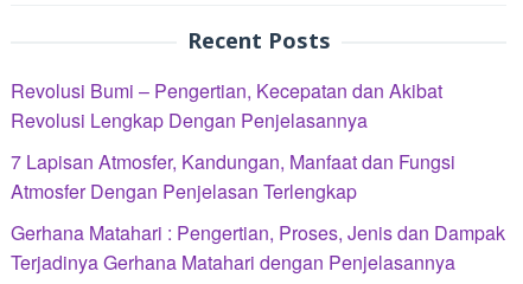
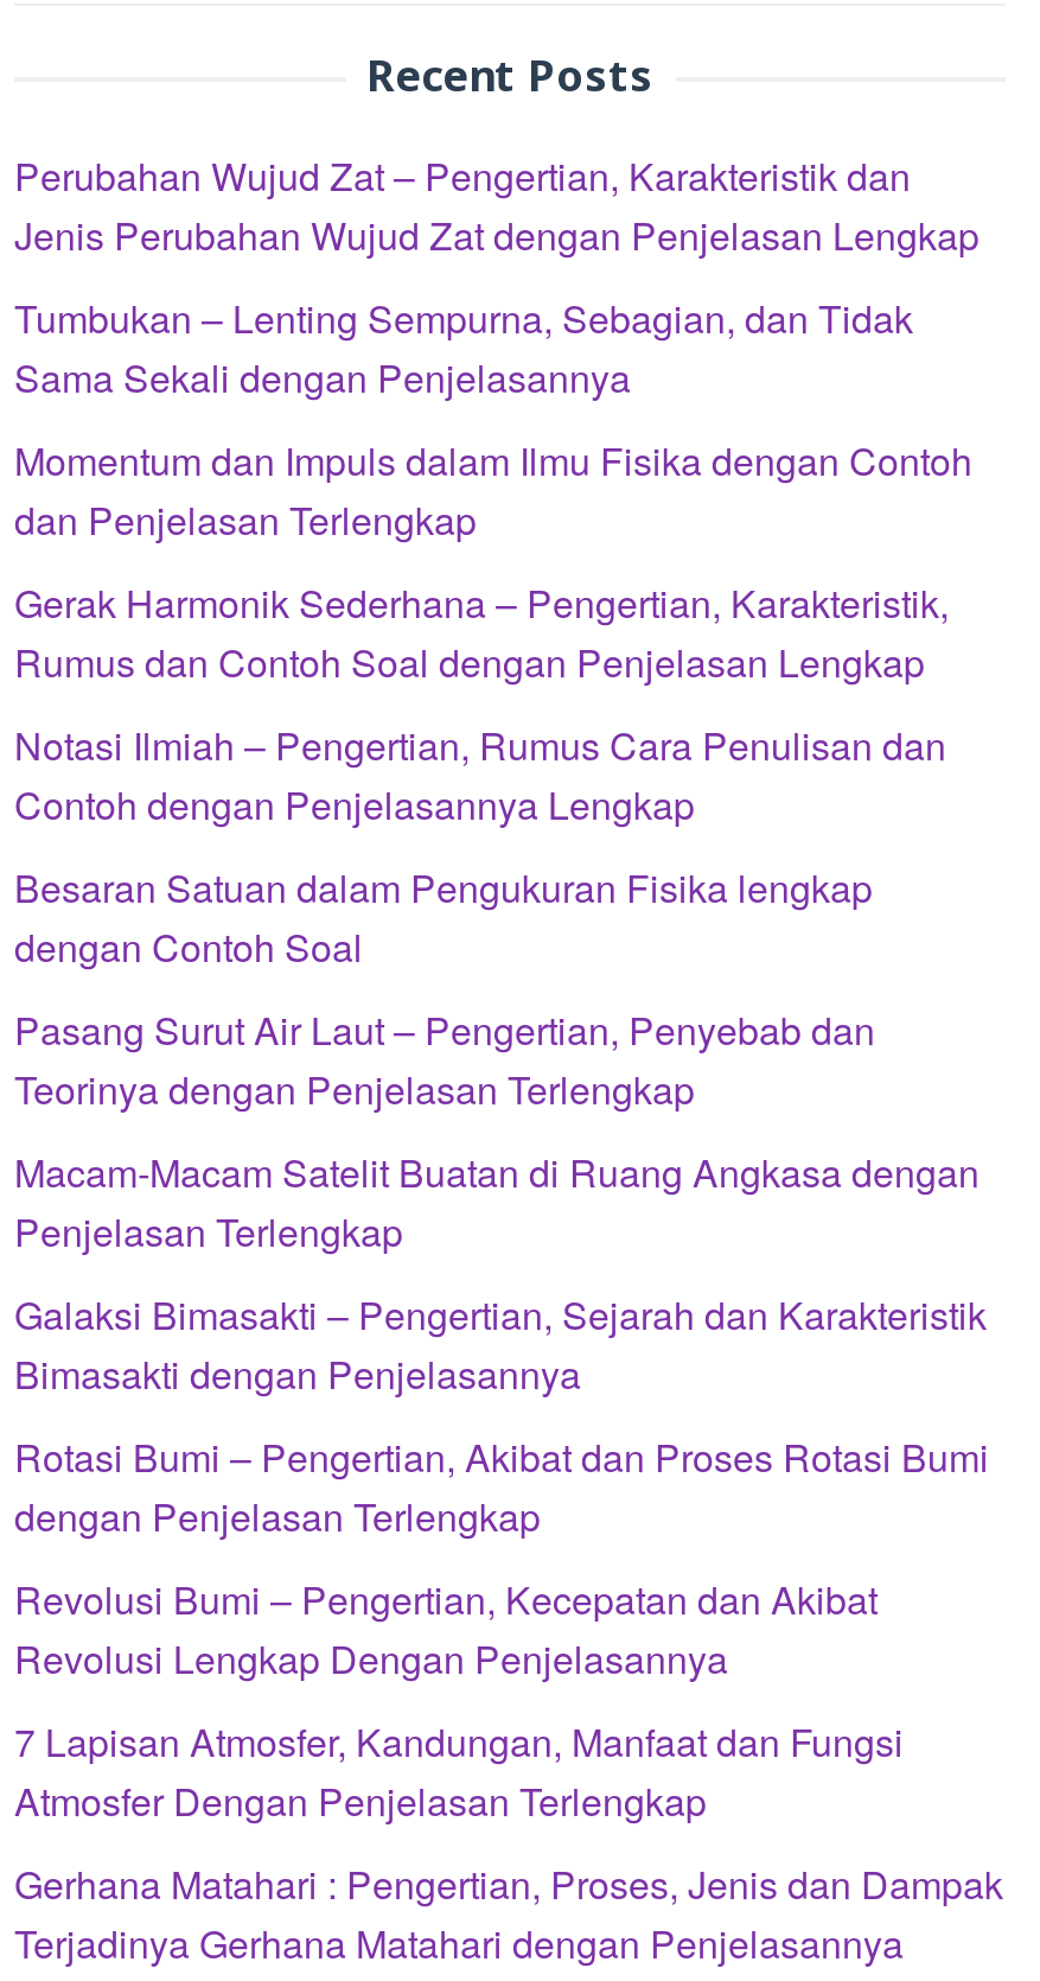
none -> [14,149,989,1544] Perubahan Wujud Zat – Pengertian, Karakteristik dan | Jenis Perubahan Wujud Zat dengan Penjelasan Lengkap | Tumbukan – Lenting Sempurna, Sebagian, dan Tidak | Sama Sekali dengan Penjelasannya | Momentum dan Impuls dalam Ilmu Fisika dengan Contoh | dan Penjelasan Terlengkap | Gerak Harmonik Sederhana – Pengertian, Karakteristik, | Rumus dan Contoh Soal dengan Penjelasan Lengkap | Notasi Ilmiah – Pengertian, Rumus Cara Penulisan dan | Contoh dengan Penjelasannya Lengkap | Besaran Satuan dalam Pengukuran Fisika lengkap | dengan Contoh Soal | Pasang Surut Air Laut – Pengertian, Penyebab dan | Teorinya dengan Penjelasan Terlengkap | Macam-Macam Satelit Buatan di Ruang Angkasa dengan | Penjelasan Terlengkap | Galaksi Bimasakti – Pengertian, Sejarah dan Karakteristik | Bimasakti dengan Penjelasannya | Rotasi Bumi – Pengertian, Akibat dan Proses Rotasi Bumi | dengan Penjelasan Terlengkap

